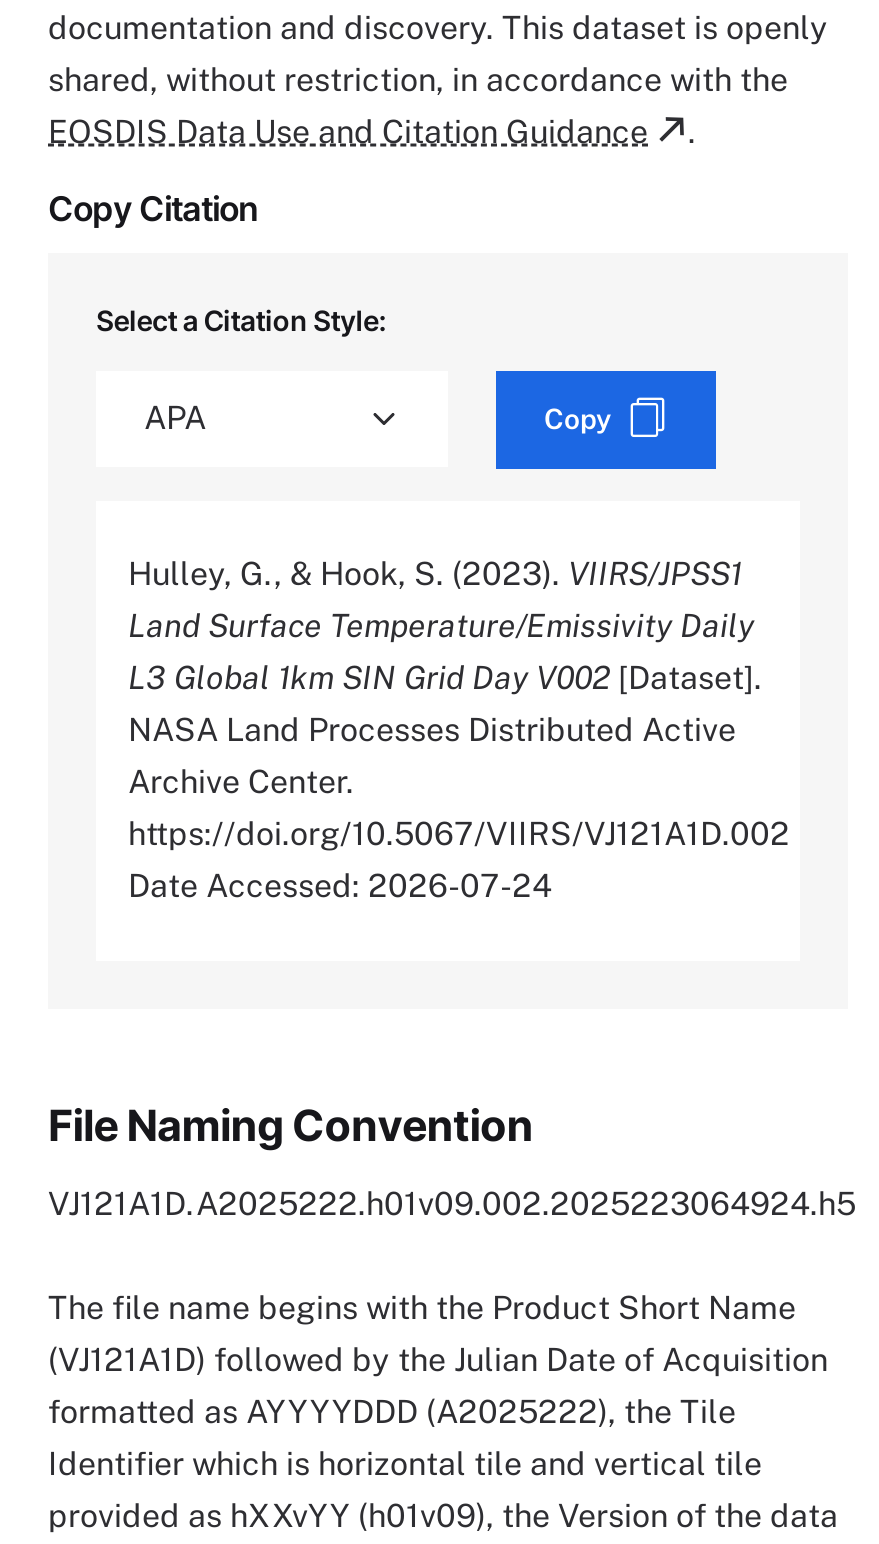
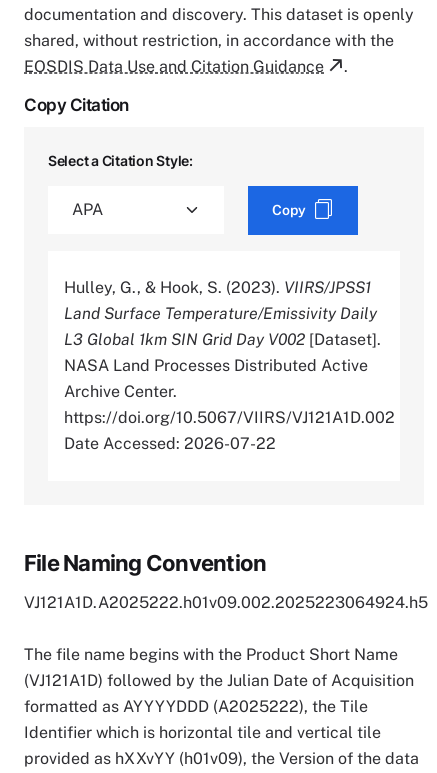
[128,867,552,905] Date Accessed: 2026-07-24 -> [64,434,276,453] Date Accessed: 2026-07-22

